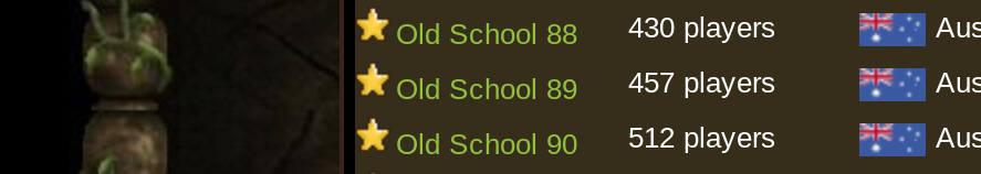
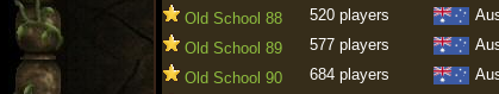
[396,11,776,51] Old School 88 430 players -> [184,6,389,27] Old School 88 520 players
[396,66,776,106] Old School 89 457 players -> [184,36,389,57] Old School 89 577 players
[396,121,776,161] Old School 90 512 players -> [184,65,389,87] Old School 90 684 players

